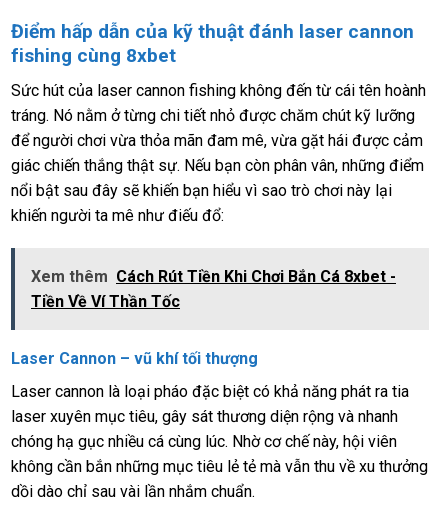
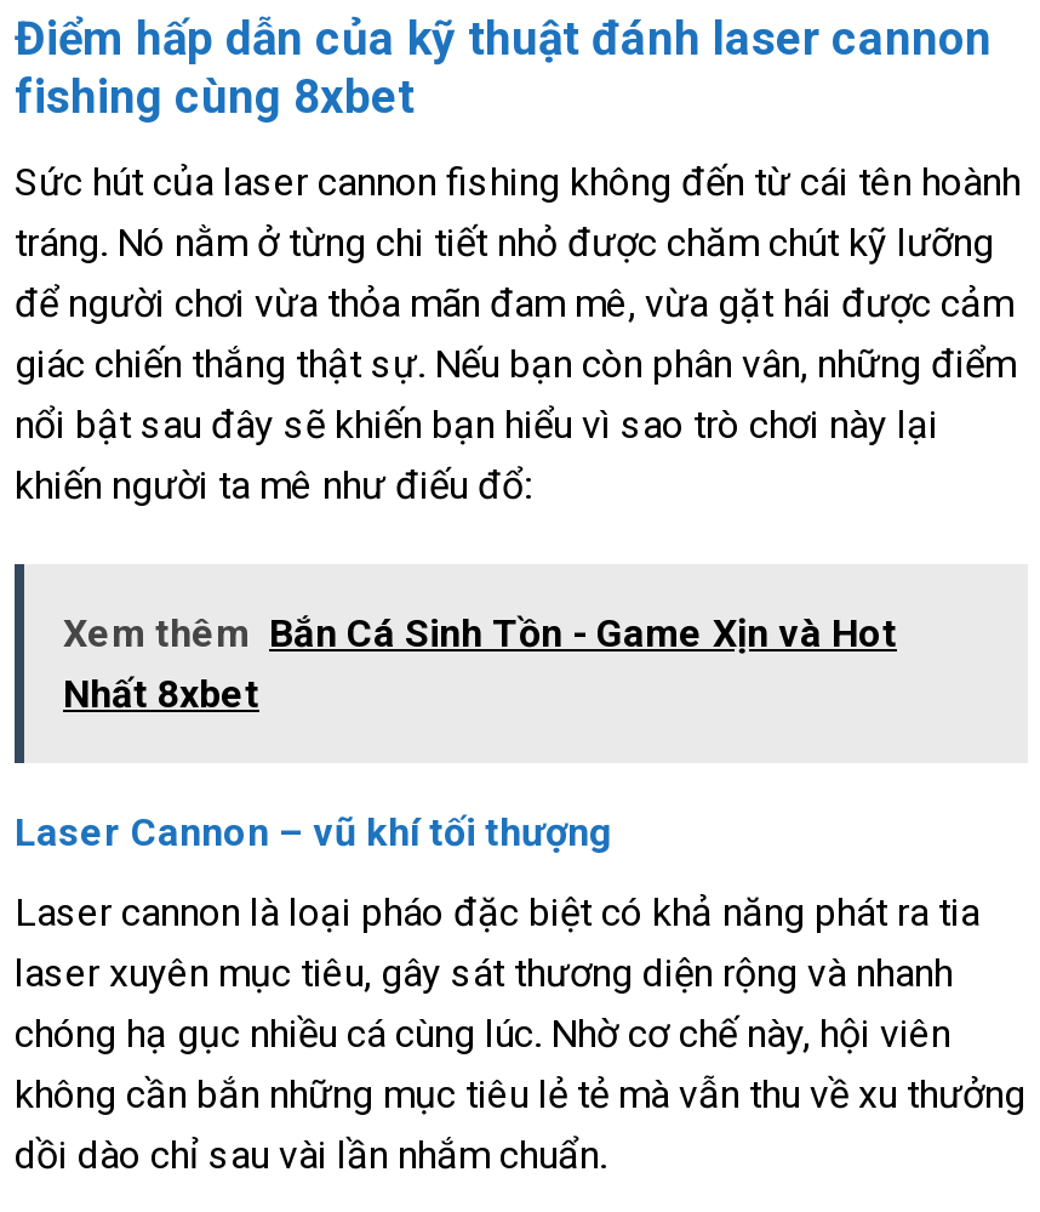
[31,267,396,311] Xem thêm Cách Rút Tiền Khi Chơi Bắn Cá 8xbet - | Tiền Về Ví Thần Tốc -> [63,611,897,718] Xem thêm Bắn Cá Sinh Tồn - Game Xịn và Hot | Nhất 8xbet

